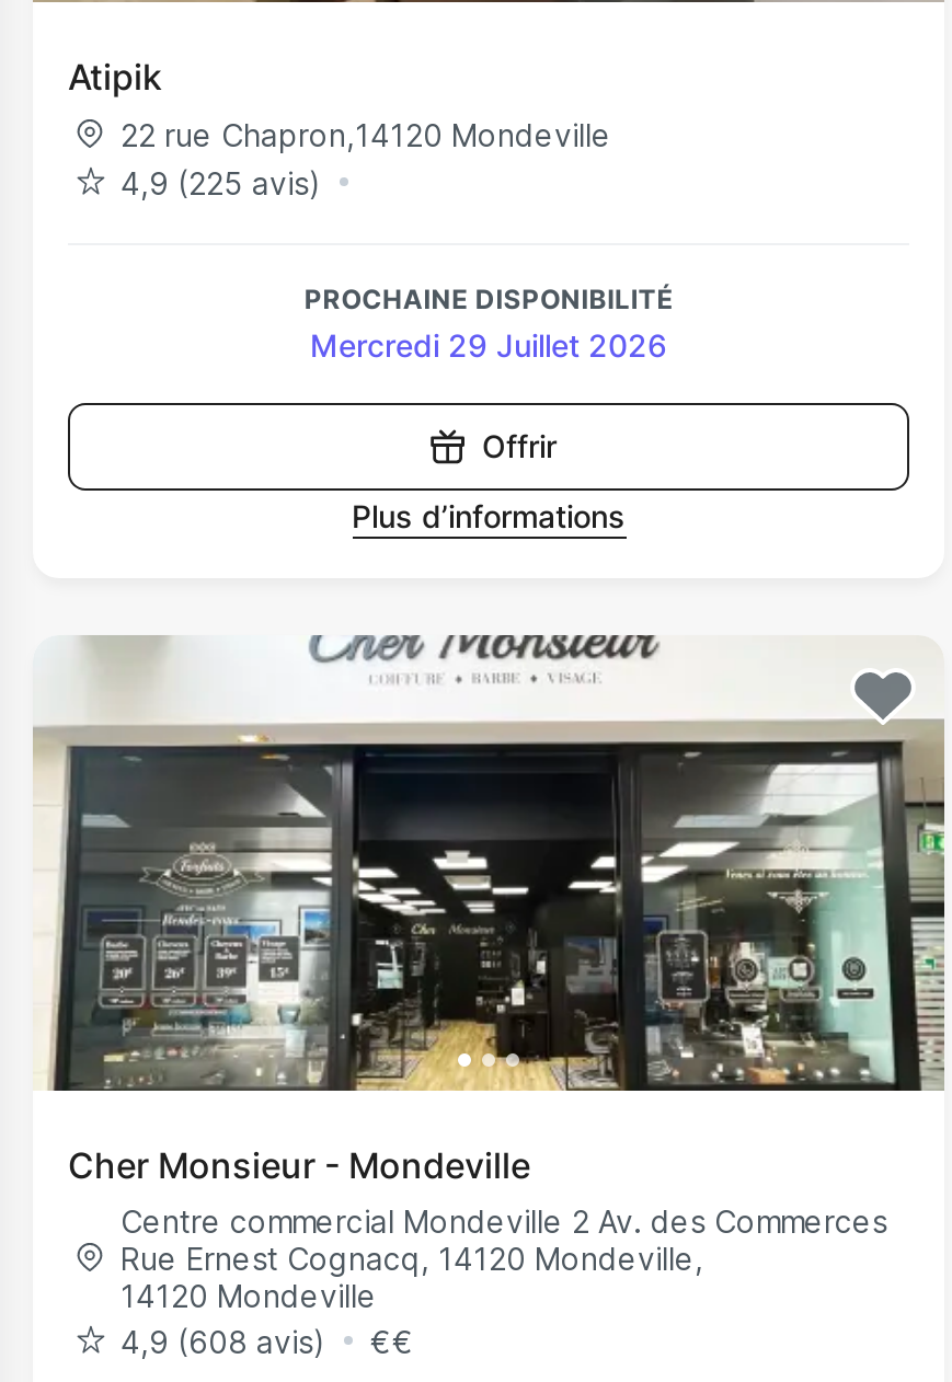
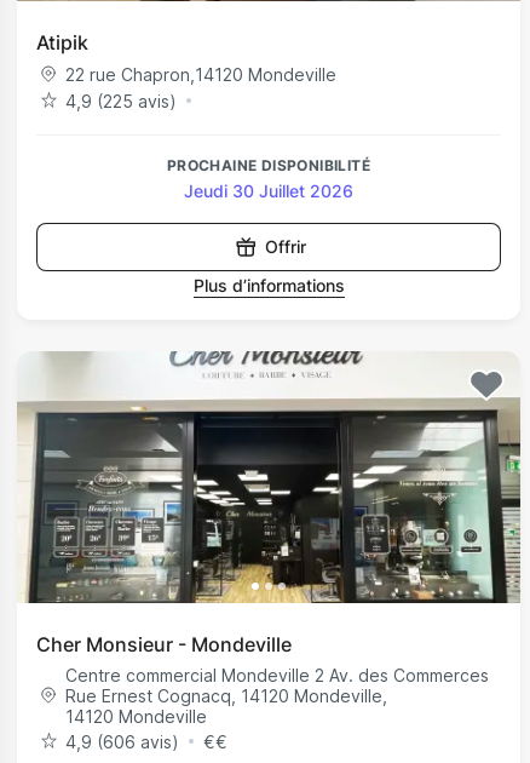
[310,326,667,364] Mercredi 29 Juillet 2026 -> [184,180,353,201] Jeudi 30 Juillet 2026
[121,1322,326,1359] 4,9 (608 avis) -> [65,731,179,751] 4,9 (606 avis)

